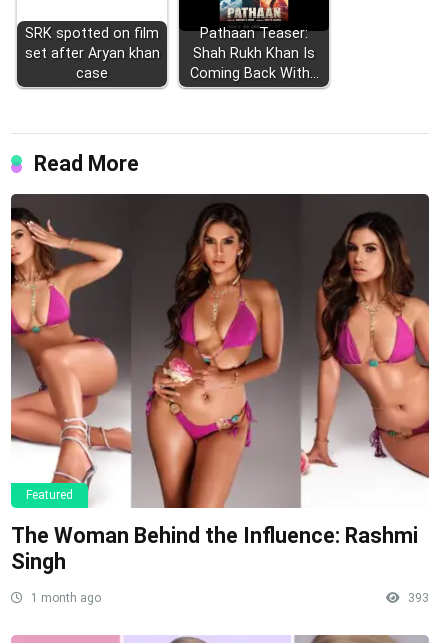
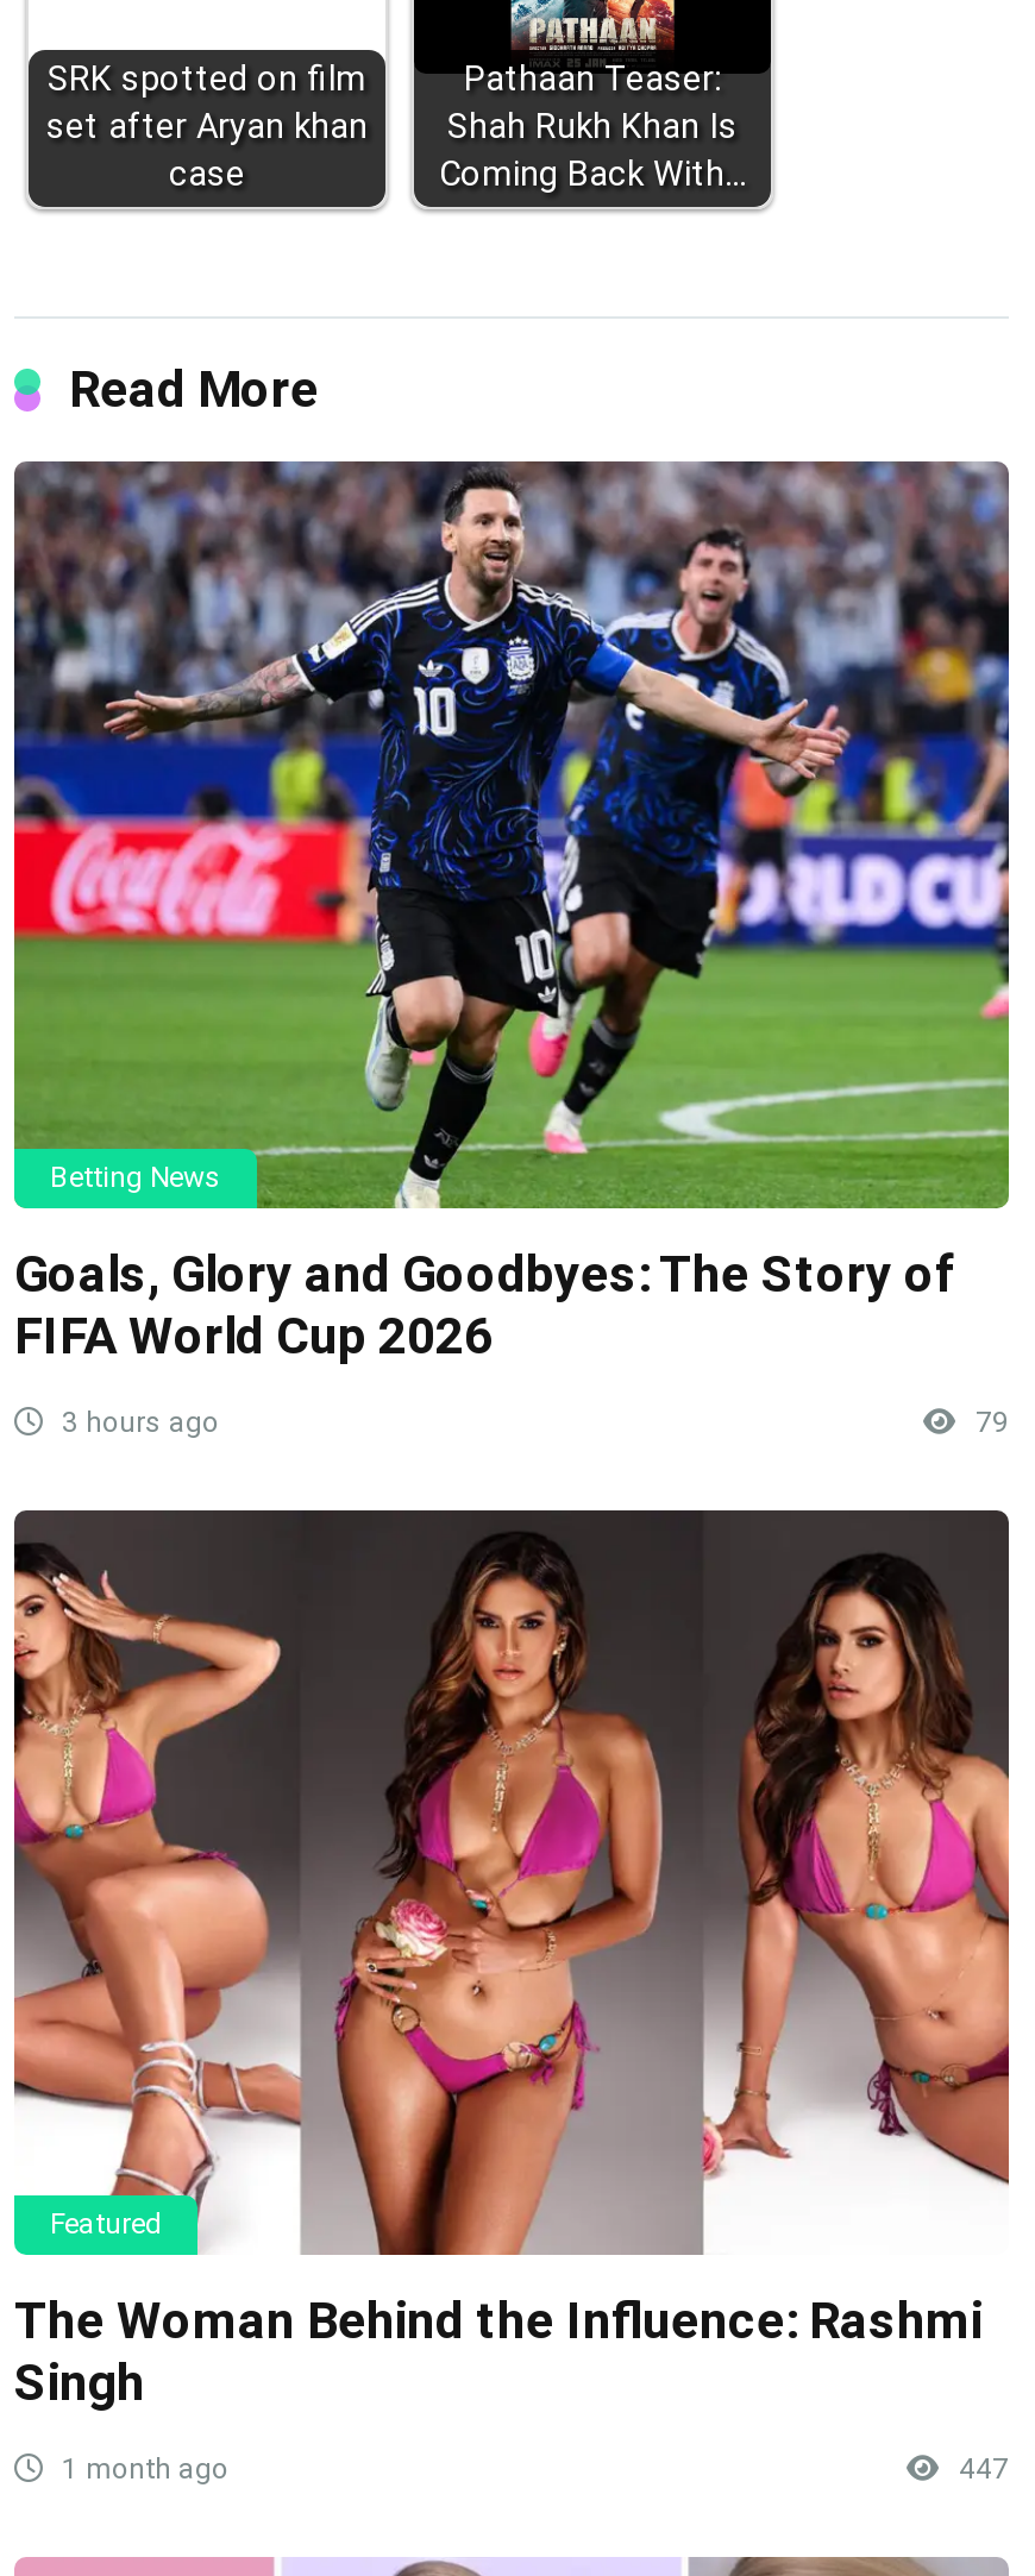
none -> [12,459,1011,1438] [image] | Betting News | Goals, Glory and Goodbyes: The Story of | FIFA World Cup 2026 | 3 hours ago | 79
[405,591,429,605] 393 -> [952,2453,1009,2486] 447

